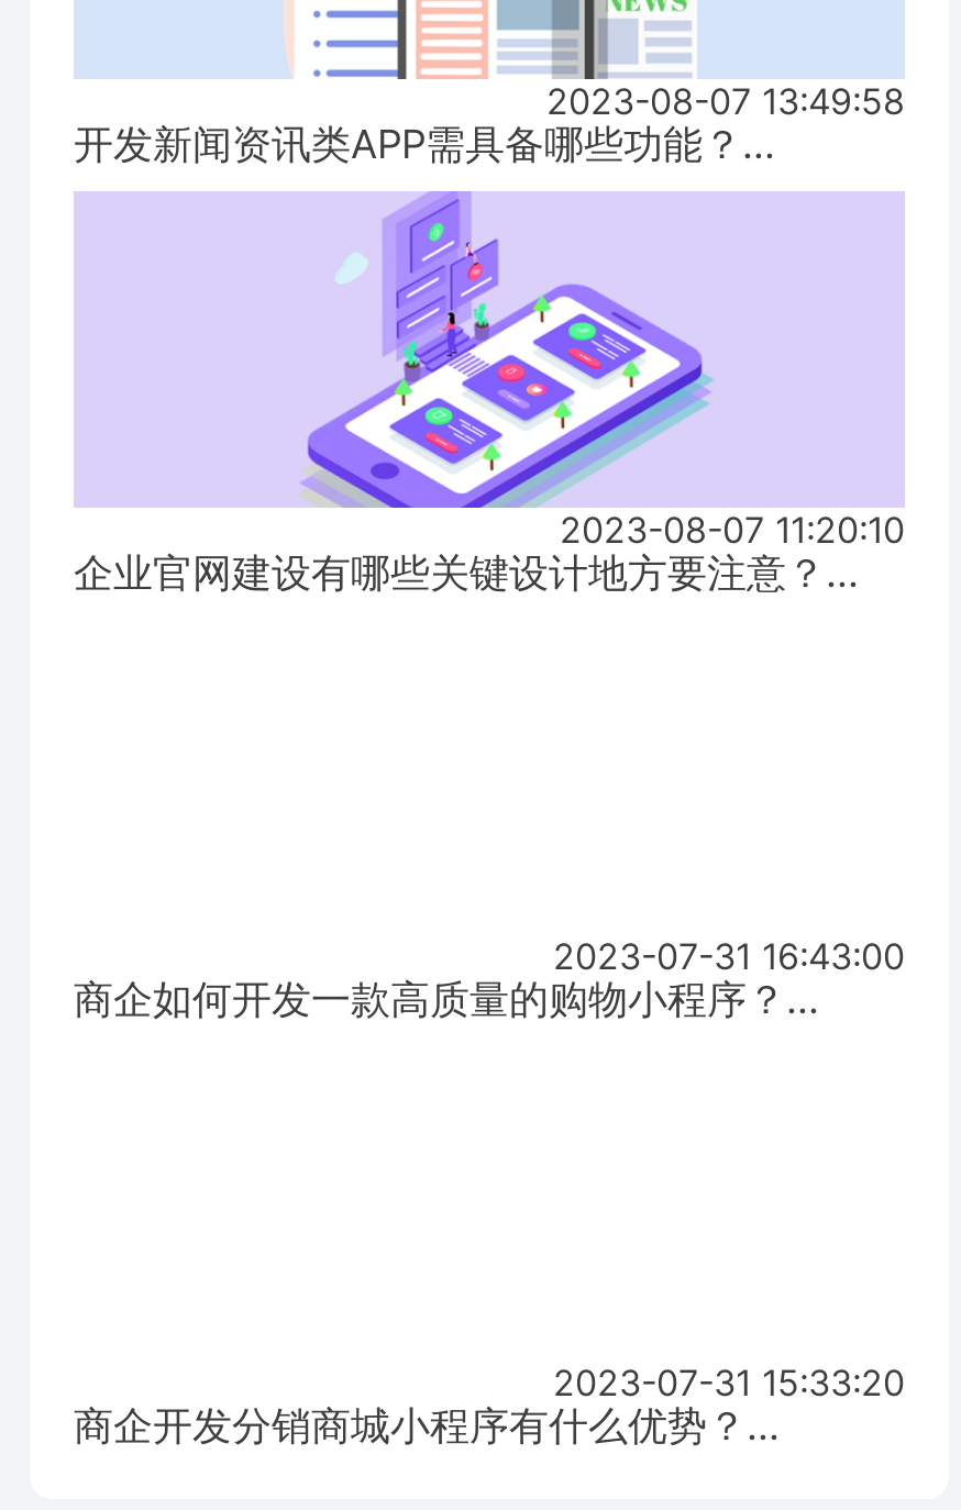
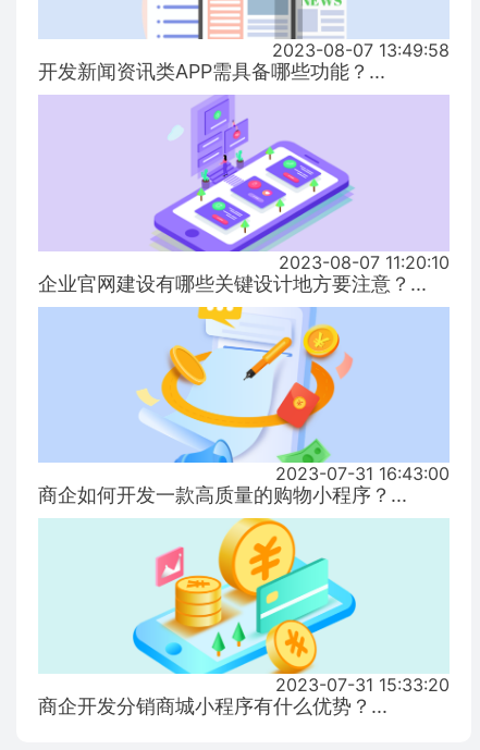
none -> [38,306,450,464] [image]
none -> [38,517,450,675] [image]

